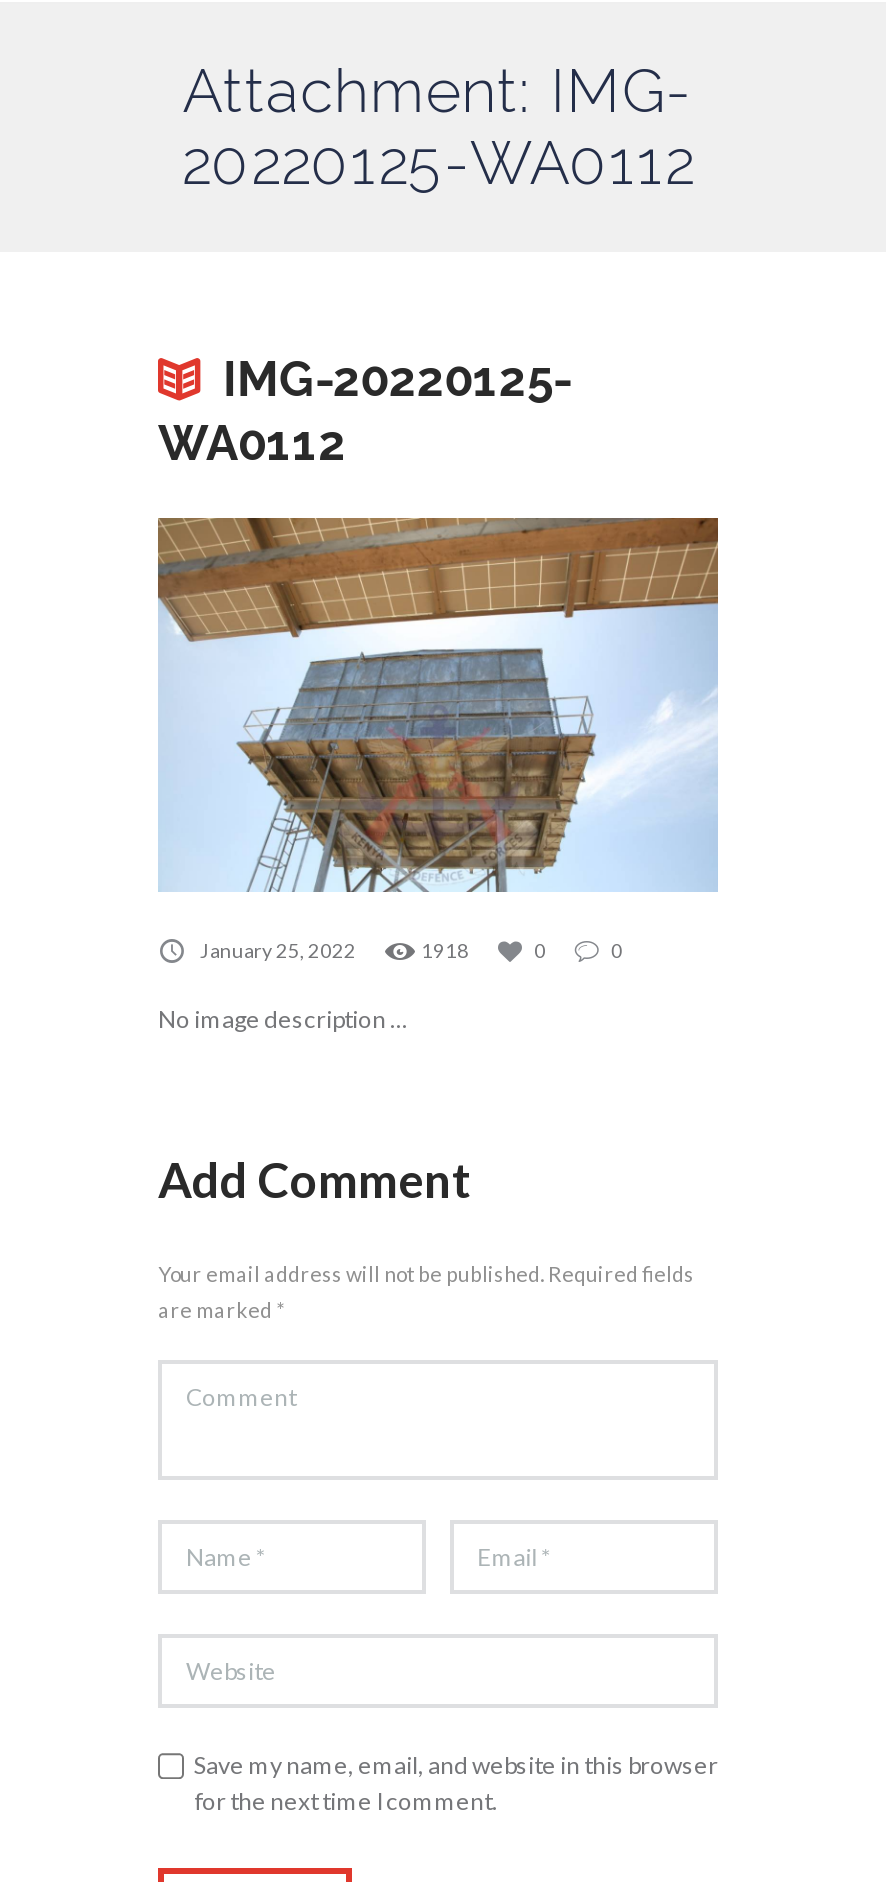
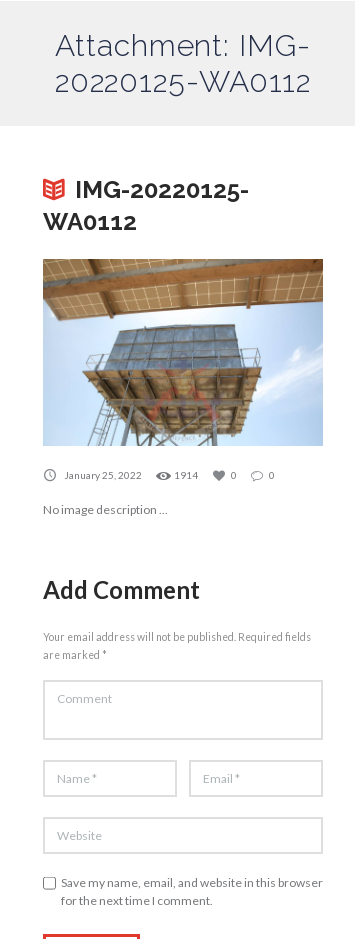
[421,938,469,962] 1918 -> [174,469,198,481] 1914

